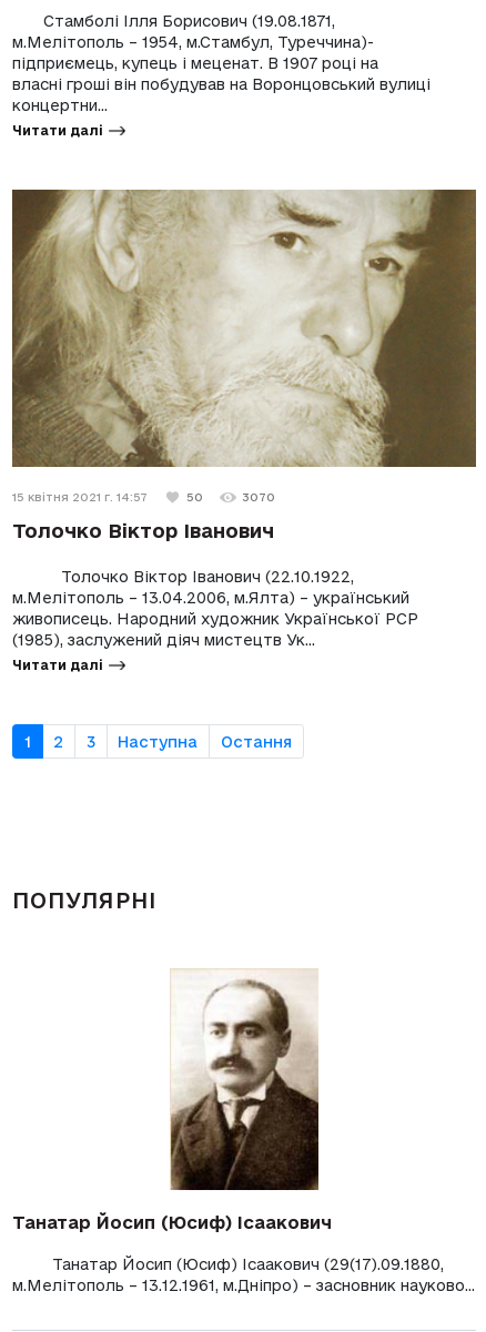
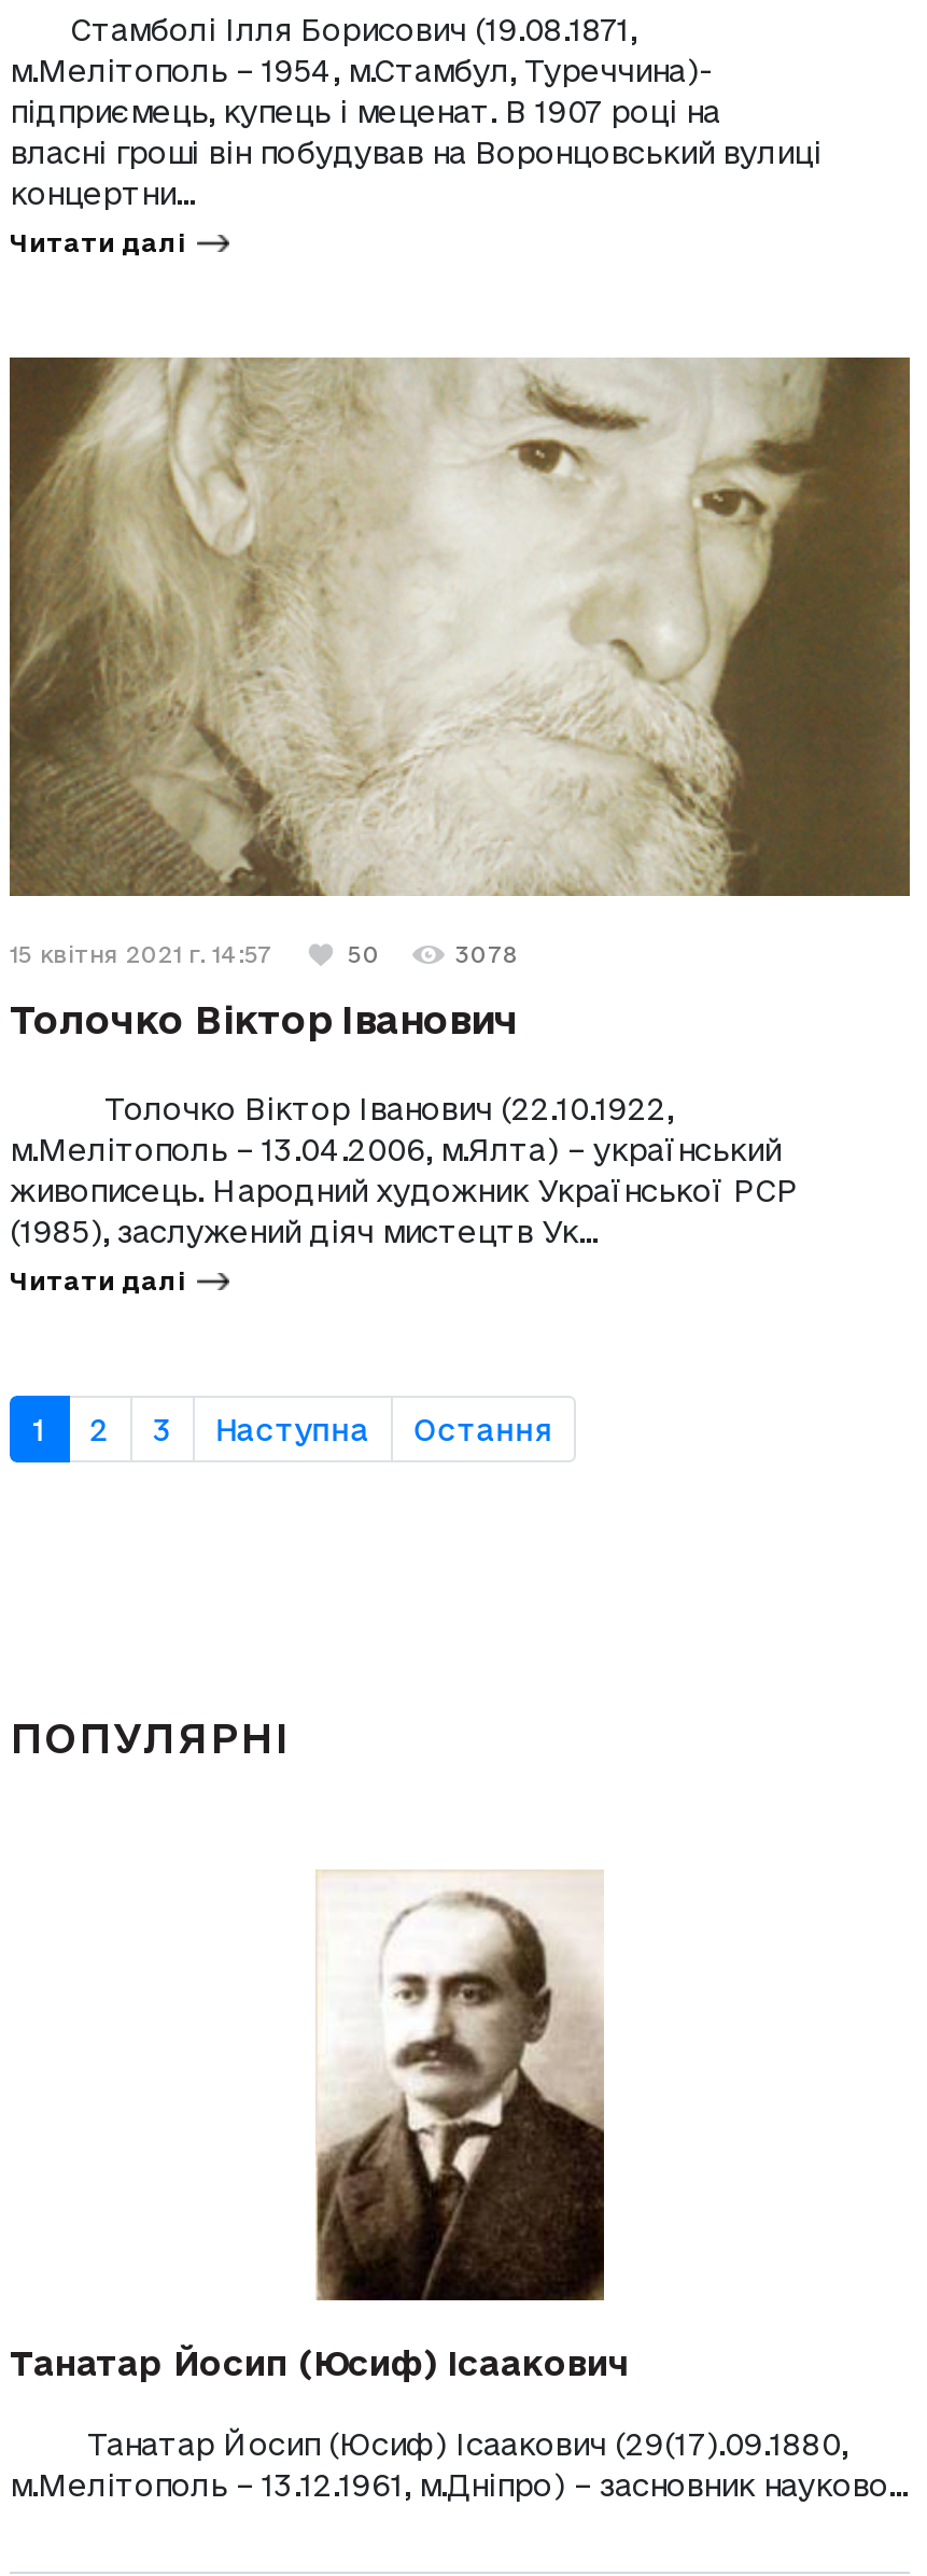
[242,490,275,504] 3070 -> [455,942,518,968] 3078

